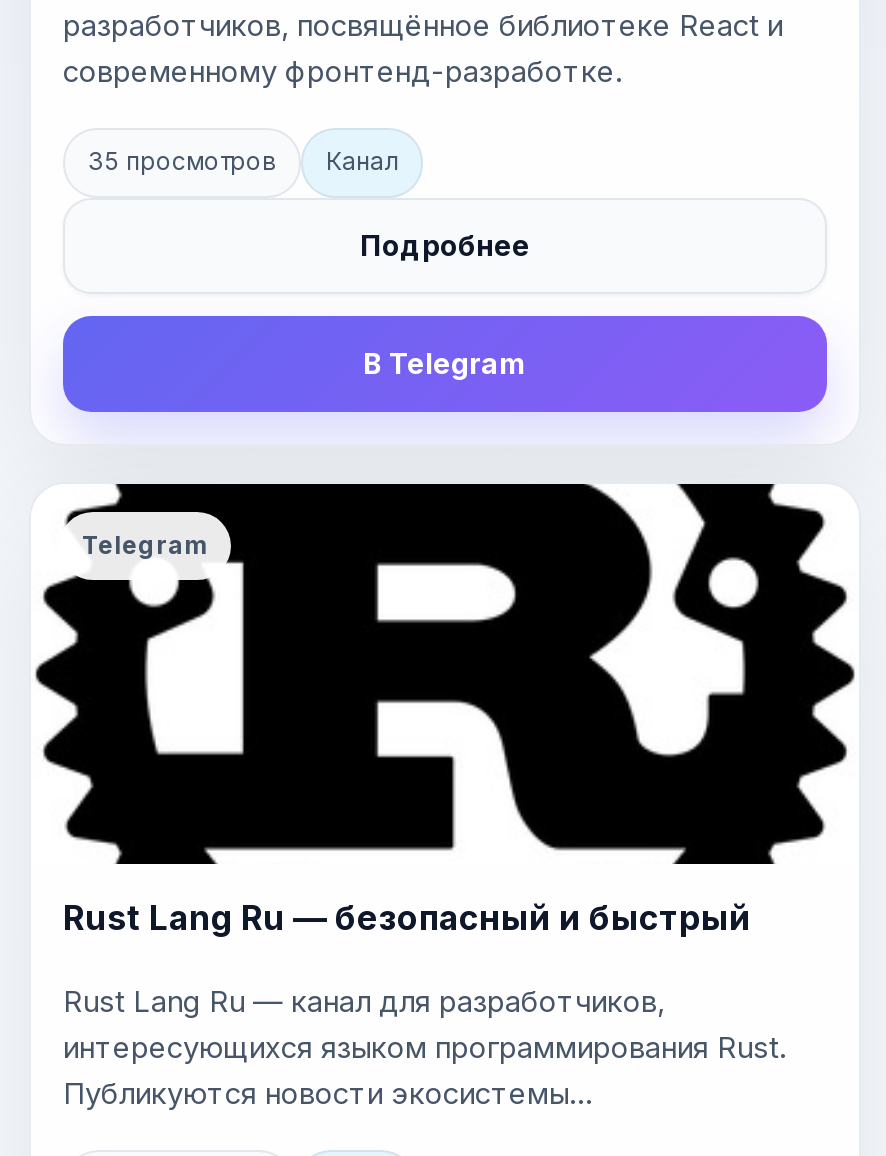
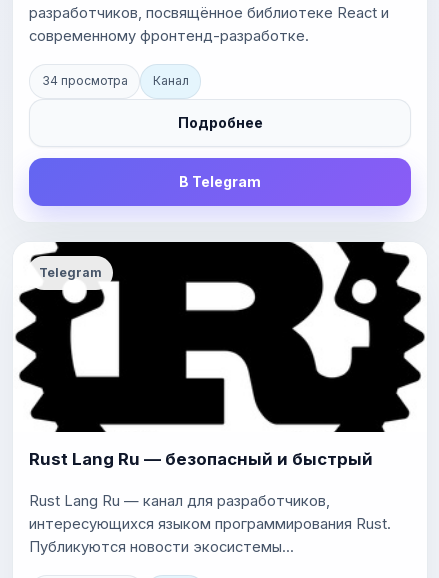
[88,147,398,177] 35 просмотров Канал -> [41,73,188,88] 34 просмотра Канал

